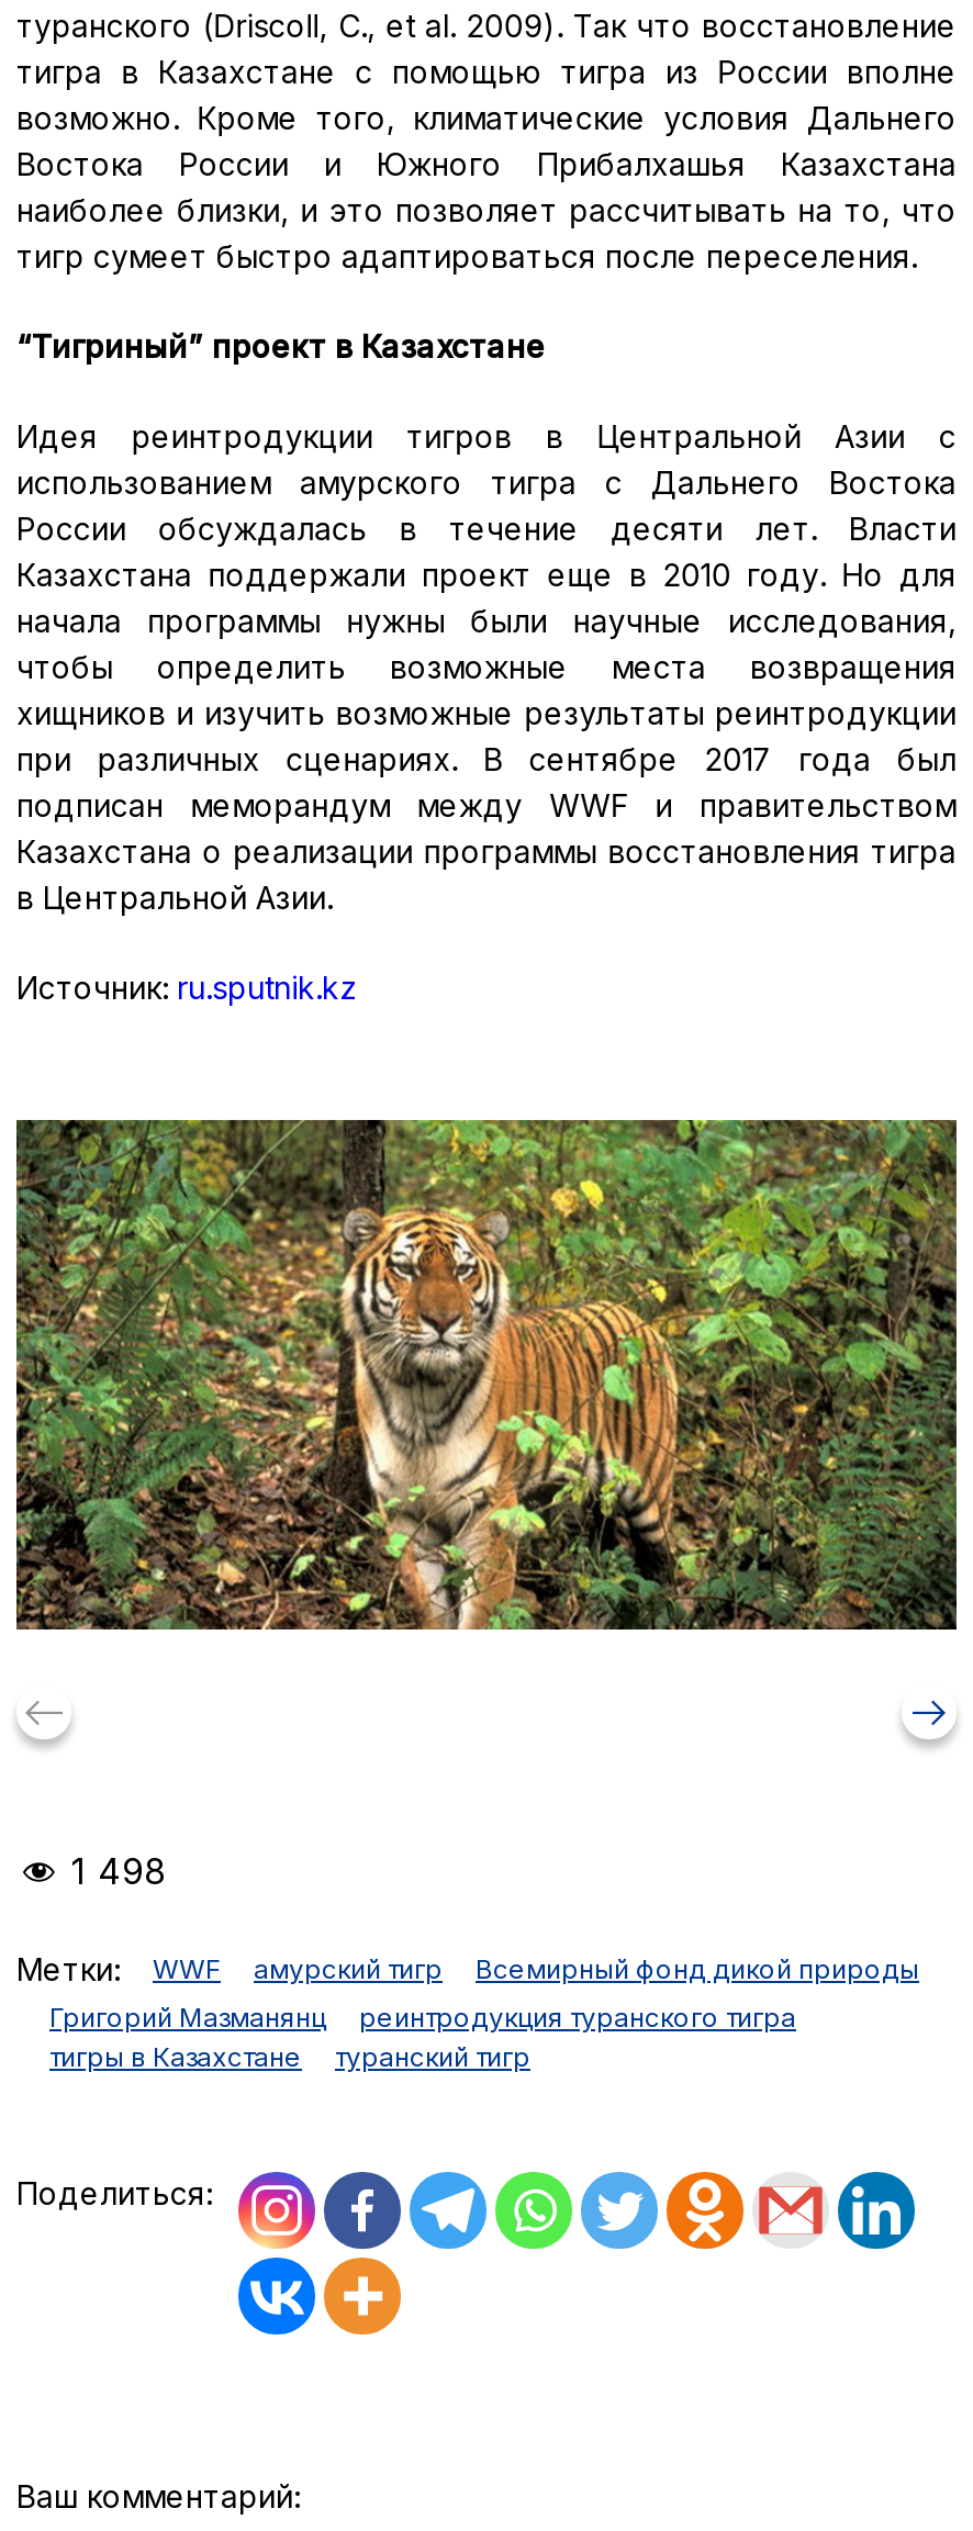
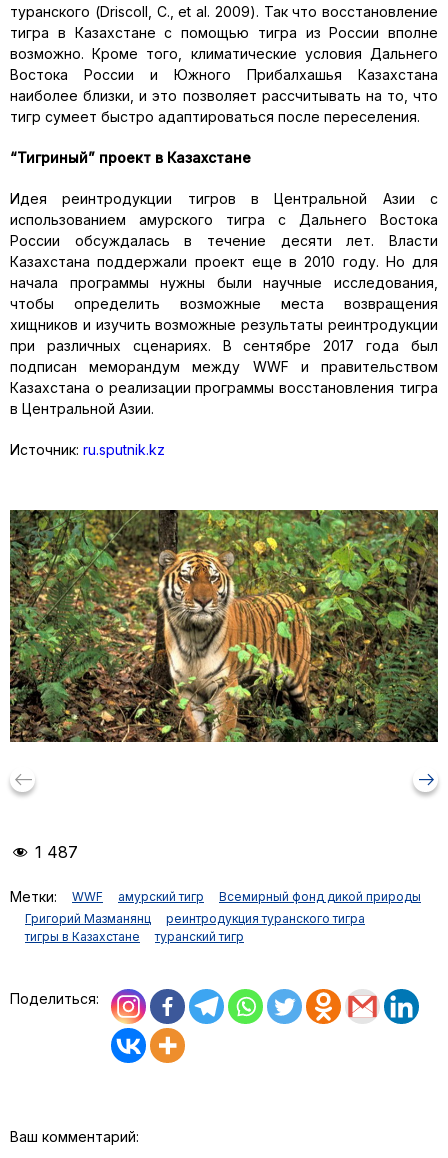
[71,1849,166,1893] 1 498 -> [35,842,78,862] 1 487

